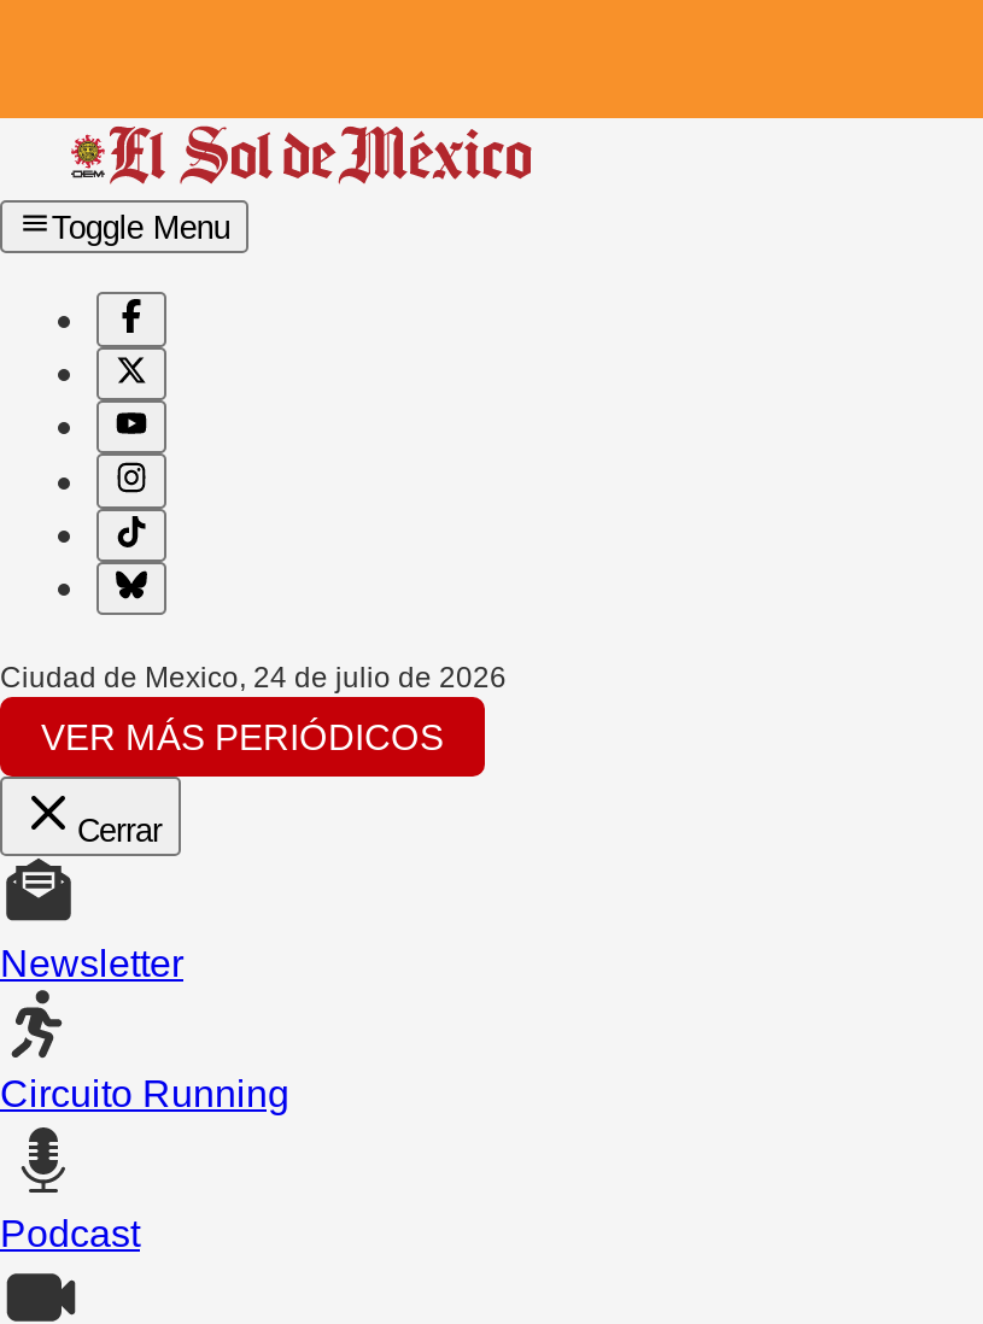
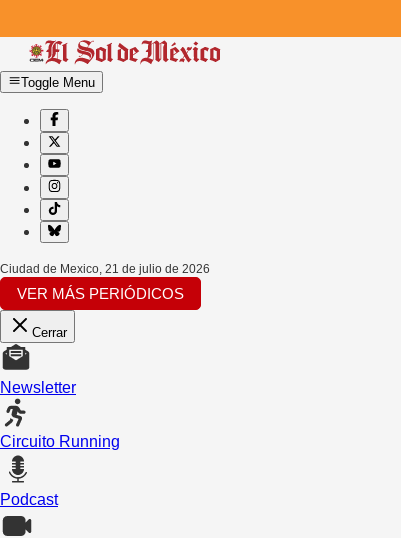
[0,662,507,695] Ciudad de Mexico, 24 de julio de 2026 -> [0,262,210,276] Ciudad de Mexico, 21 de julio de 2026

